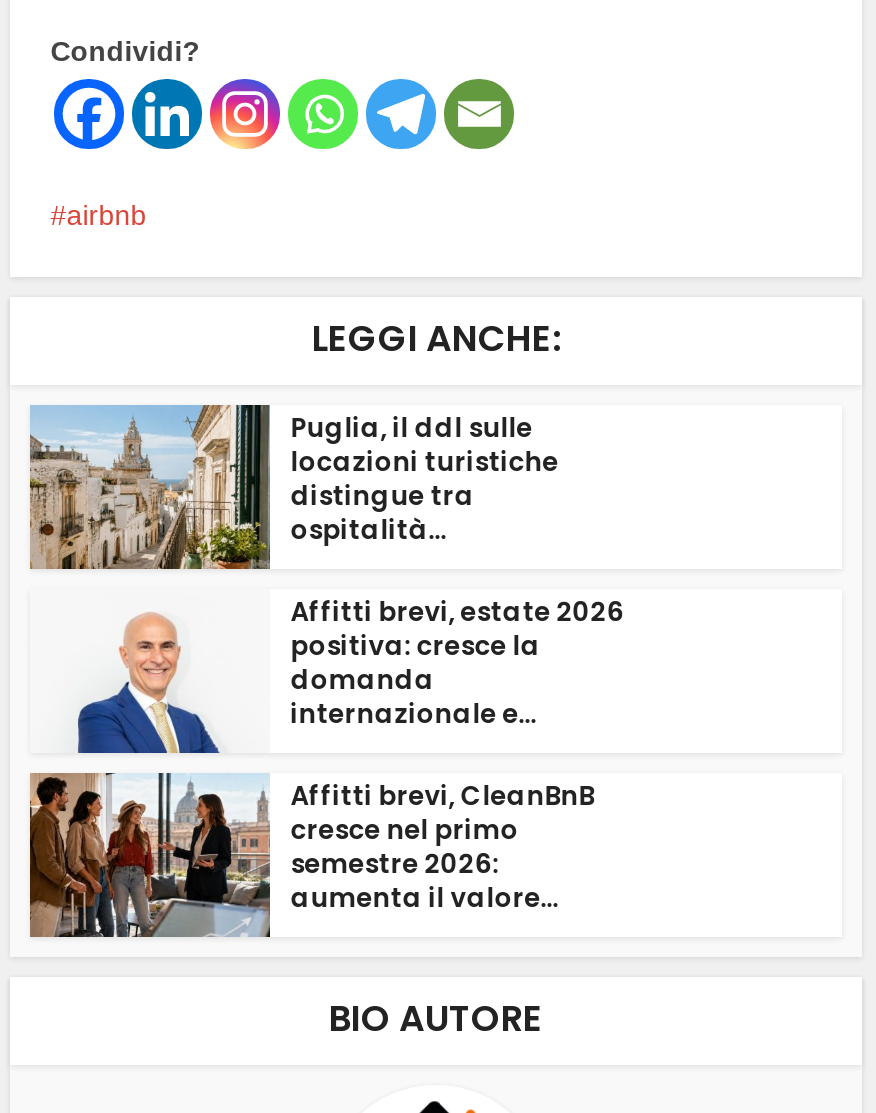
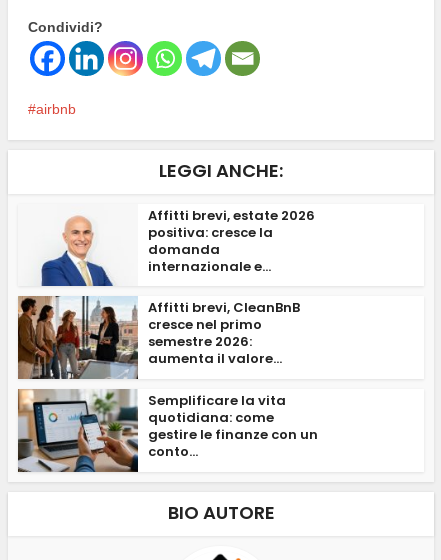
[28,403,558,571] [image] | Puglia, il ddl sulle | locazioni turistiche | distingue tra | ospitalità... -> none
moved [66,592,624,916] -> [36,206,315,368]: [image] | Affitti brevi, estate 2026 | positiva: cresce la | ... | semestre 2026: | aumenta il valore...
none -> [17,389,318,473] [image] | Semplificare la vita | quotidiana: come | gestire le finanze con un | conto...

